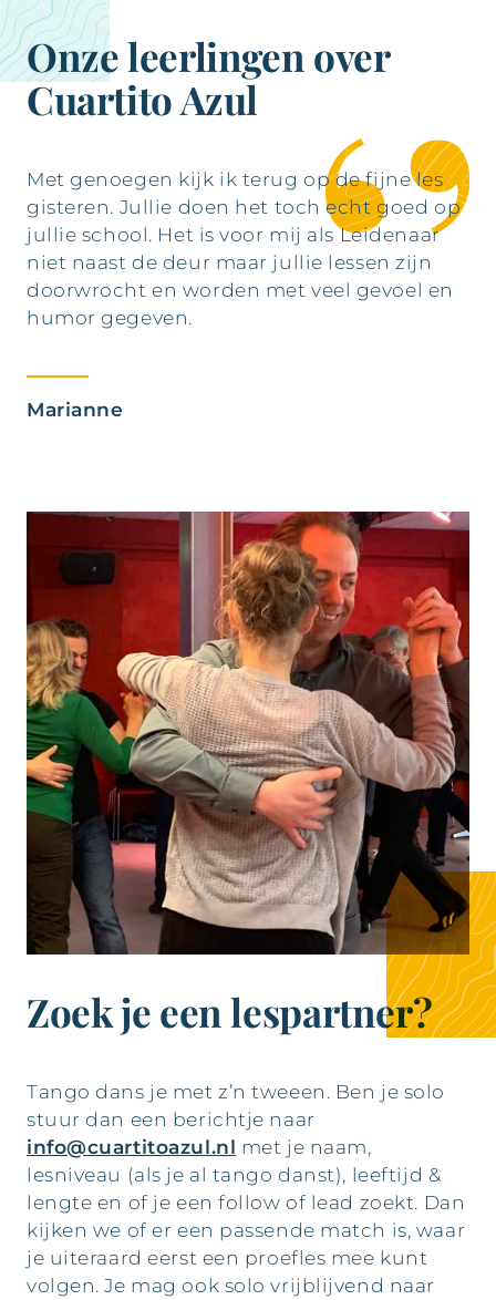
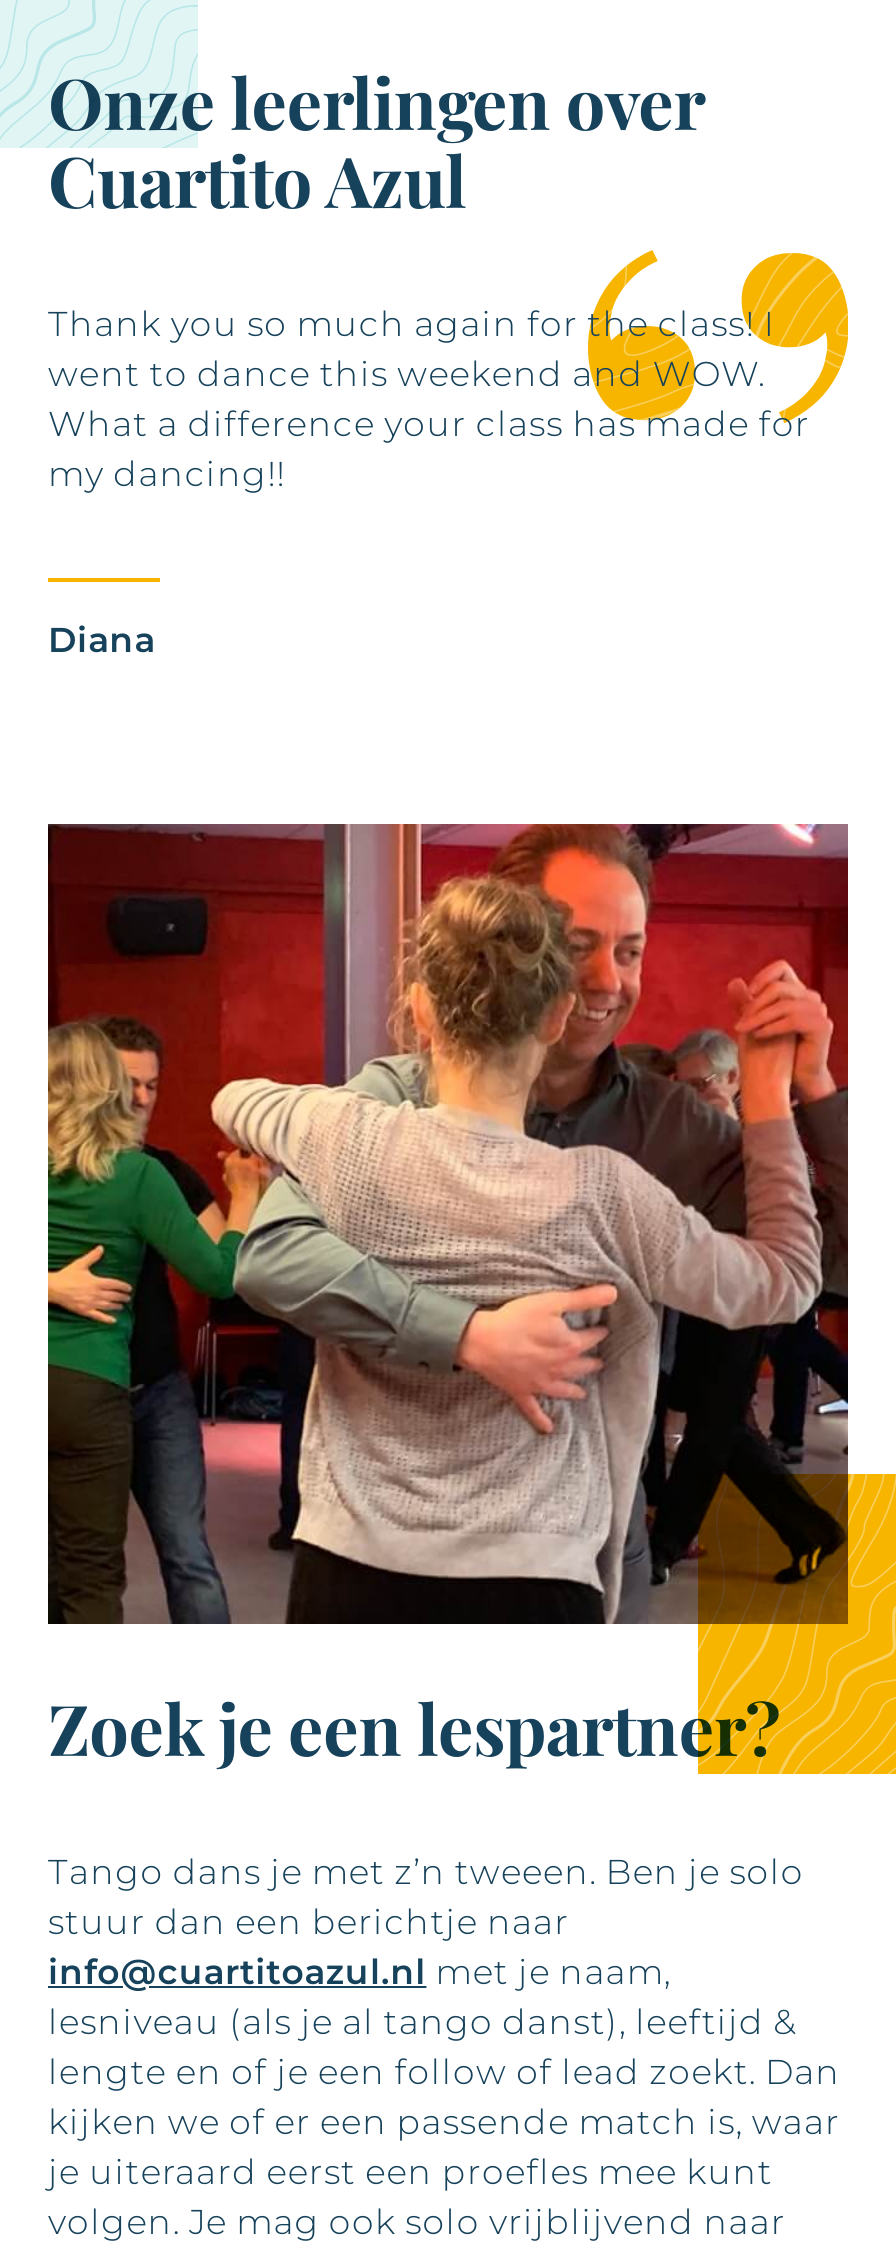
[27,168,461,329] Met genoegen kijk ik terug op de fijne les | gisteren. Jullie doen het toch echt goed op | jullie school. Het is voor mij als Leidenaar | niet naast de deur maar jullie lessen zijn | doorwrocht en worden met veel gevoel en | humor gegeven. -> [48,303,810,495] Thank you so much again for the class! I | went to dance this weekend and WOW. | What a difference your class has made for | my dancing!!
[27,398,123,421] Marianne -> [48,619,156,661] Diana

